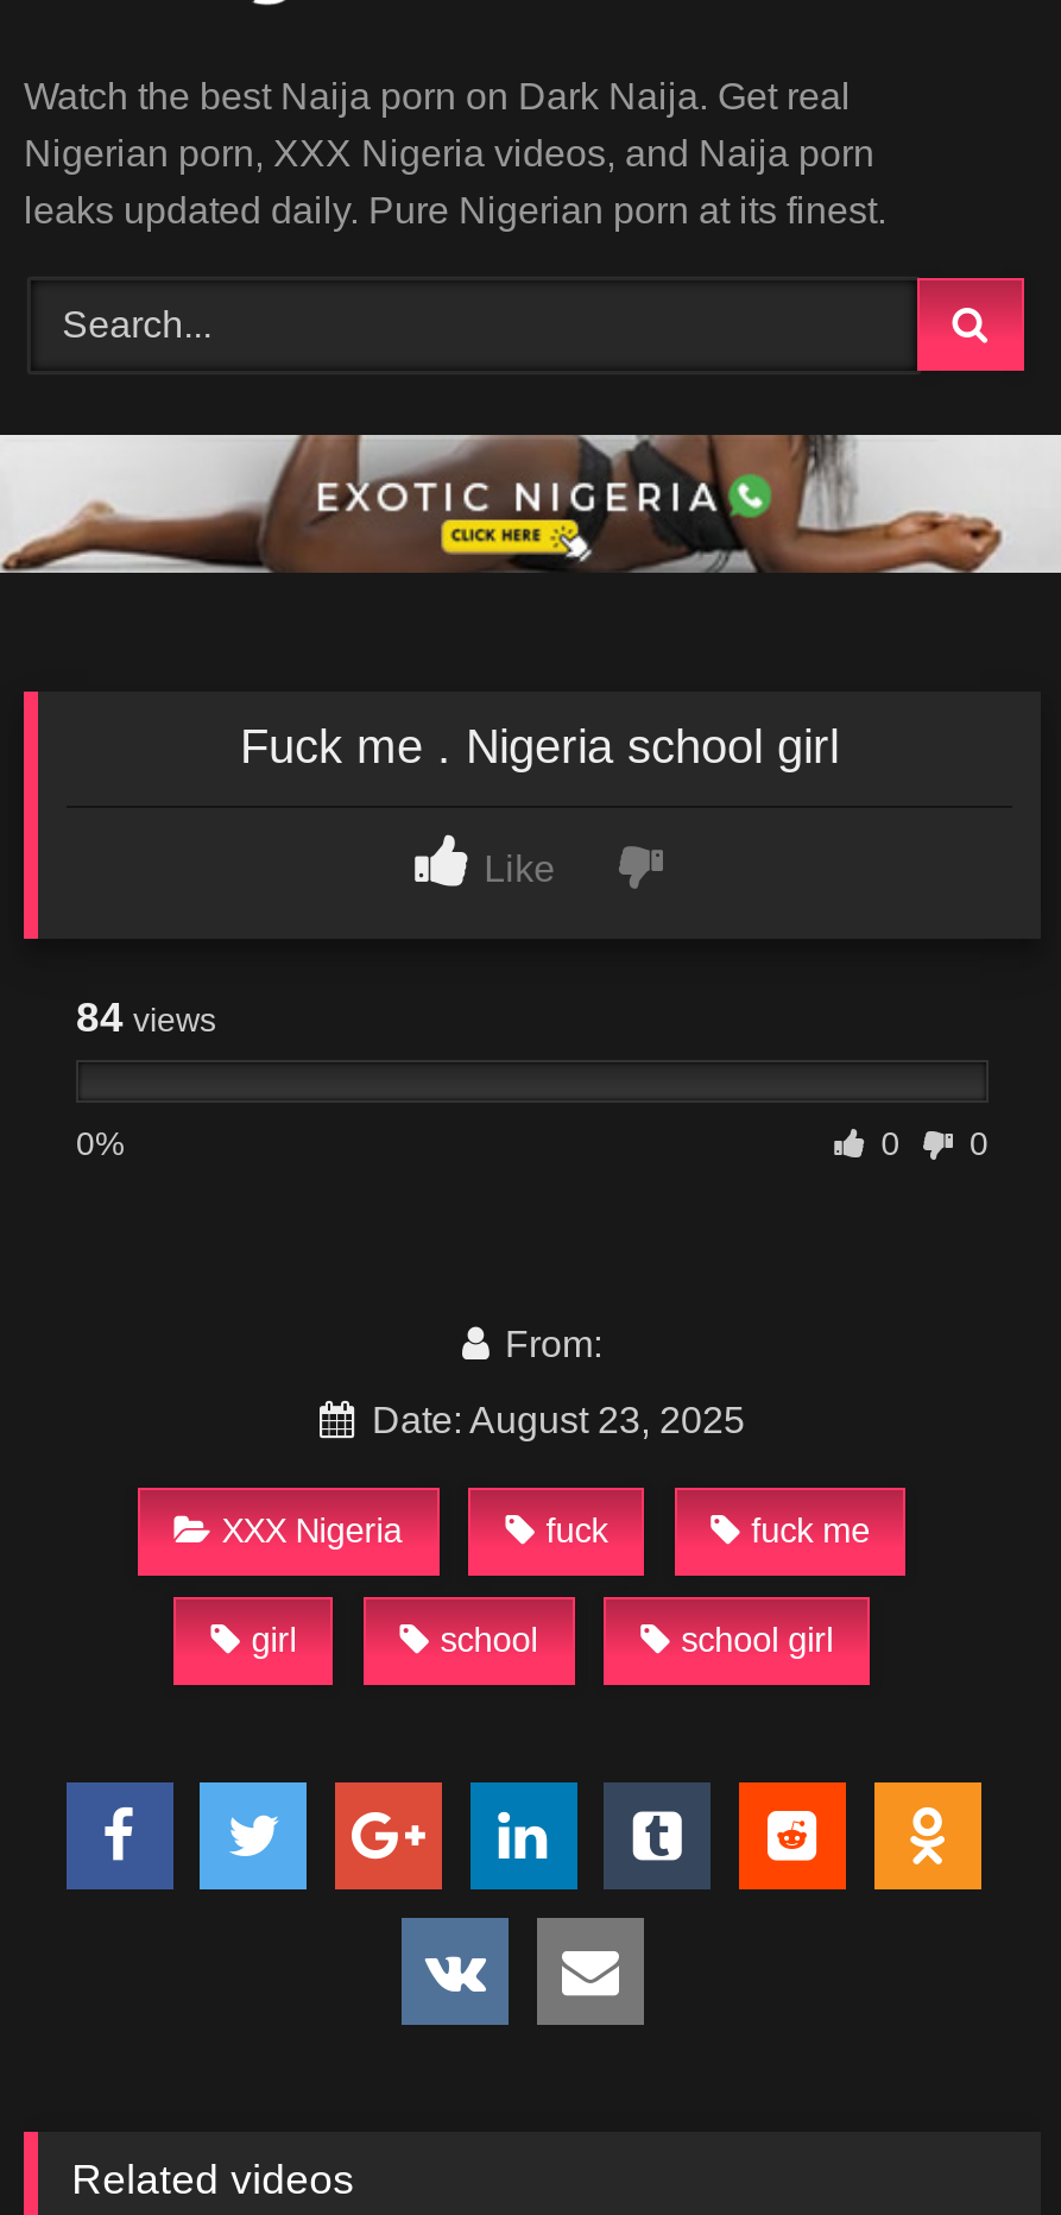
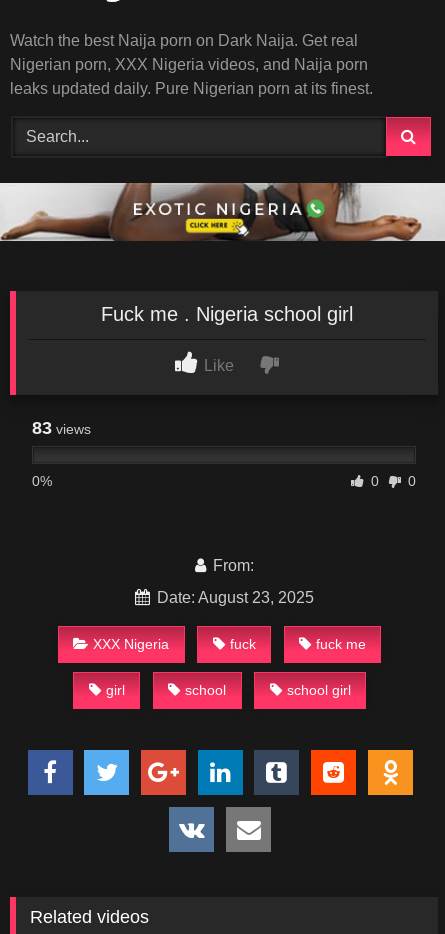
[76,993,216,1040] 84 views -> [32,418,91,438] 83 views

